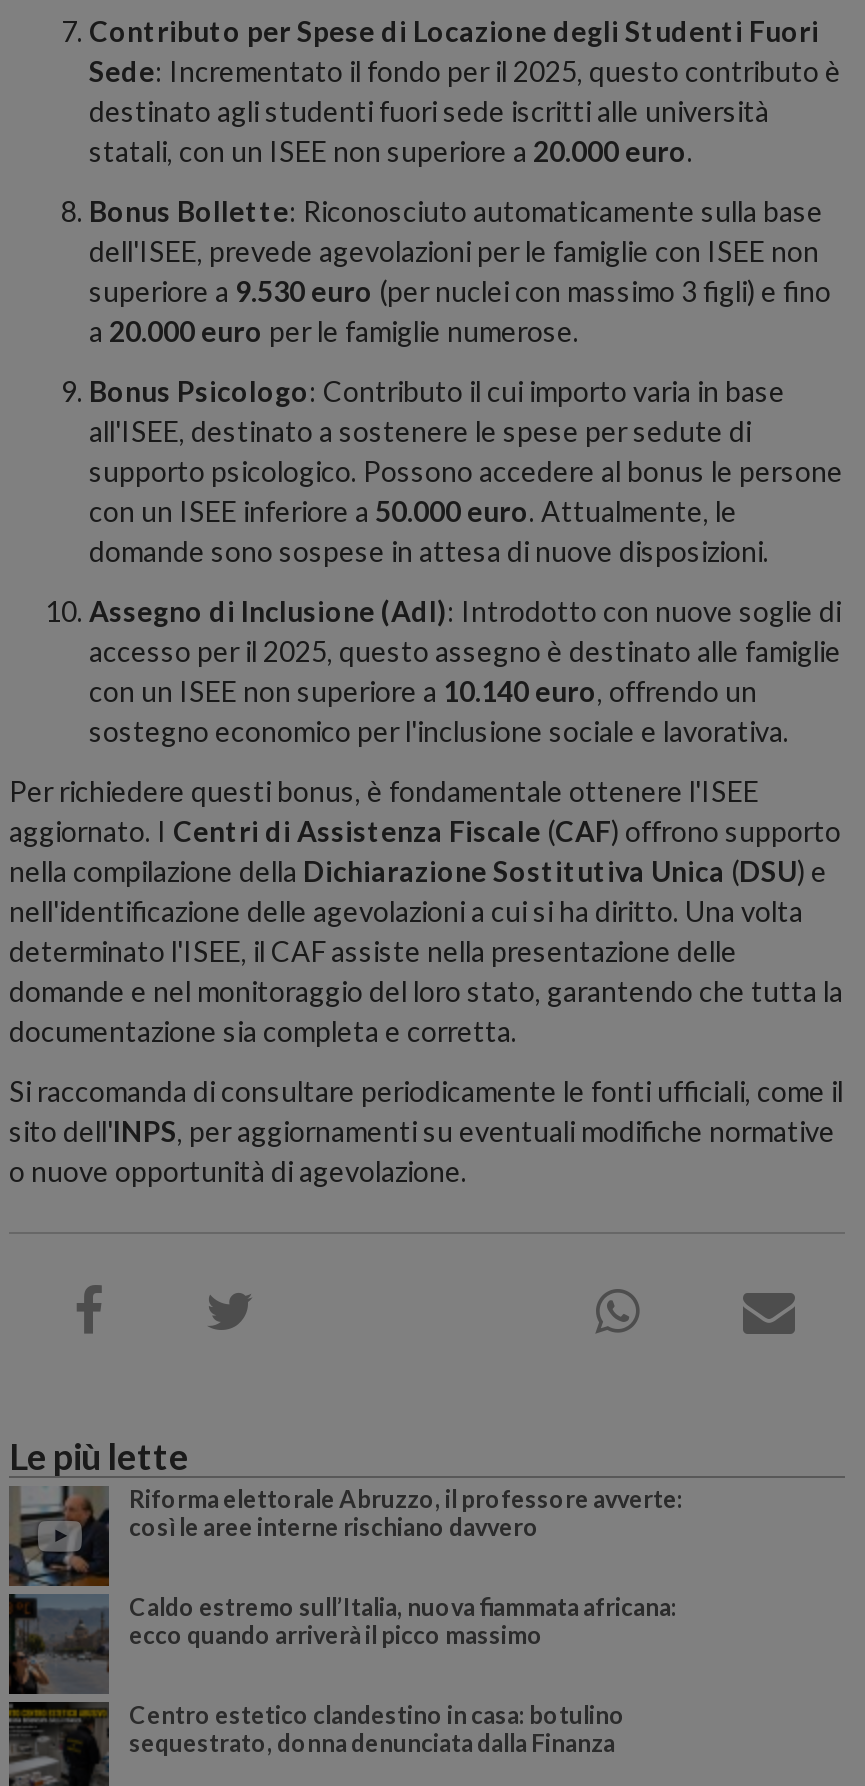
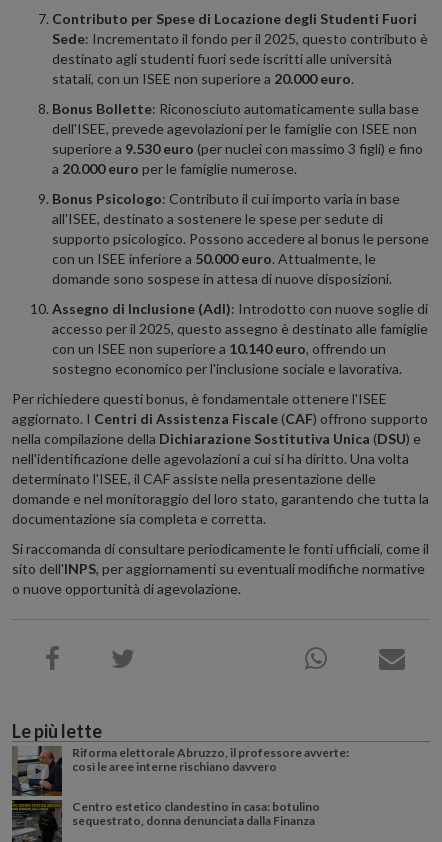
[9,1591,677,1696] [image] | Caldo estremo sull’Italia, nuova fiammata africana: | ecco quando arriverà il picco massimo -> none

